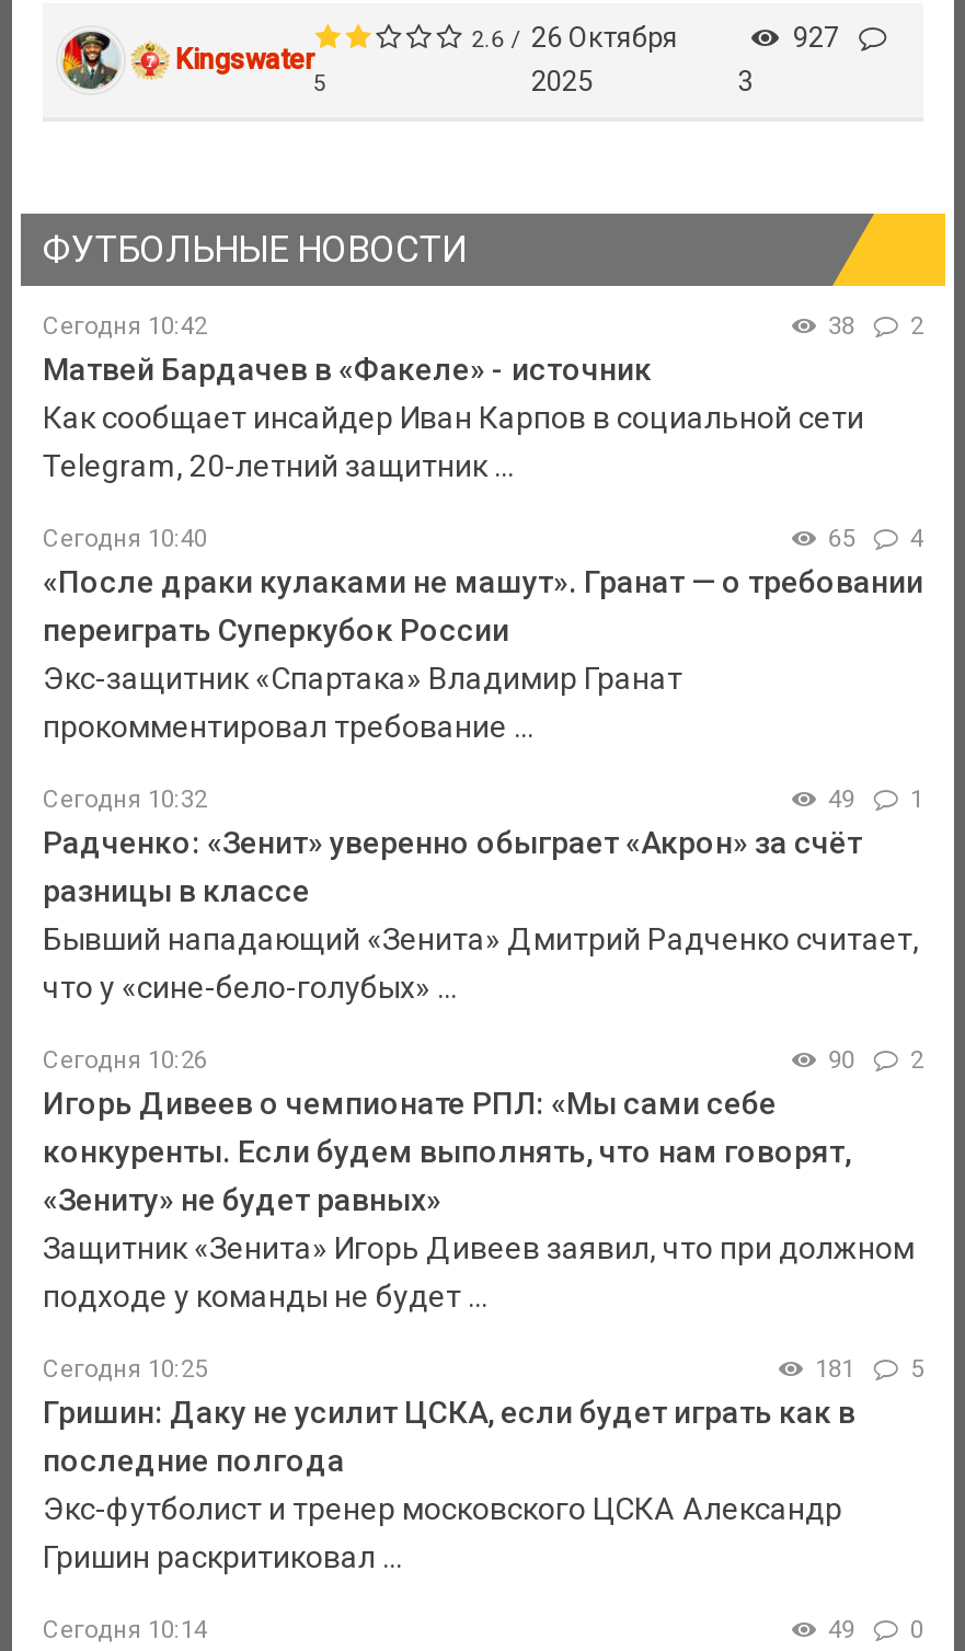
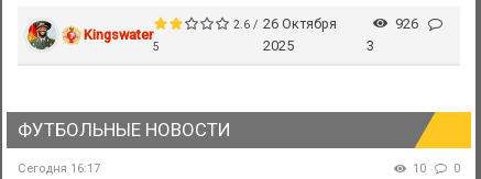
[793,21,846,53] 927 -> [395,15,421,32] 926
[43,312,923,1644] Сегодня 10:42 | 38 | 2 | Матвей Бардачев в «Факеле» - источник | Как сообщает инсайдер Иван Карпов в социальной сети | Telegram, 20-летний защитник ... | Сегодня 10:40 | 65 | 4 | «После драки кулаками не машут». Гранат — о требовании | переиграть Суперкубок России | Экс-защитник «Спартака» Владимир Гранат | прокомментировал требование ... | Сегодня 10:32 | 49 | 1 | Радченко: «Зенит» уверенно обыграет «Акрон» за счёт | разницы в классе | Бывший нападающий «Зенита» Дмитрий Радченко считает, | что у «сине-бело-голубых» ... | Сегодня 10:26 | 90 | 2 | Игорь Дивеев о чемпионате РПЛ: «Мы сами себе | конкуренты. Если будем выполнять, что нам говорят, | «Зениту» не будет равных» | Защитник «Зенита» Игорь Дивеев заявил, что при должном | подходе у команды не будет ... | Сегодня 10:25 | 181 | 5 | Гришин: Даку не усилит ЦСКА, если будет играть как в | последние полгода | Экс-футболист и тренер московского ЦСКА Александр | Гришин раскритиковал ... | Сегодня 10:14 | 49 -> [18,161,429,176] Сегодня 16:17 | 10

